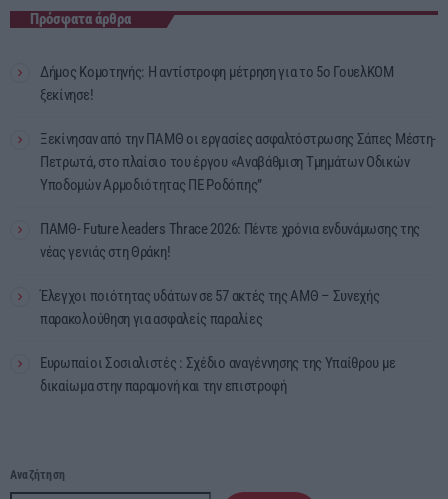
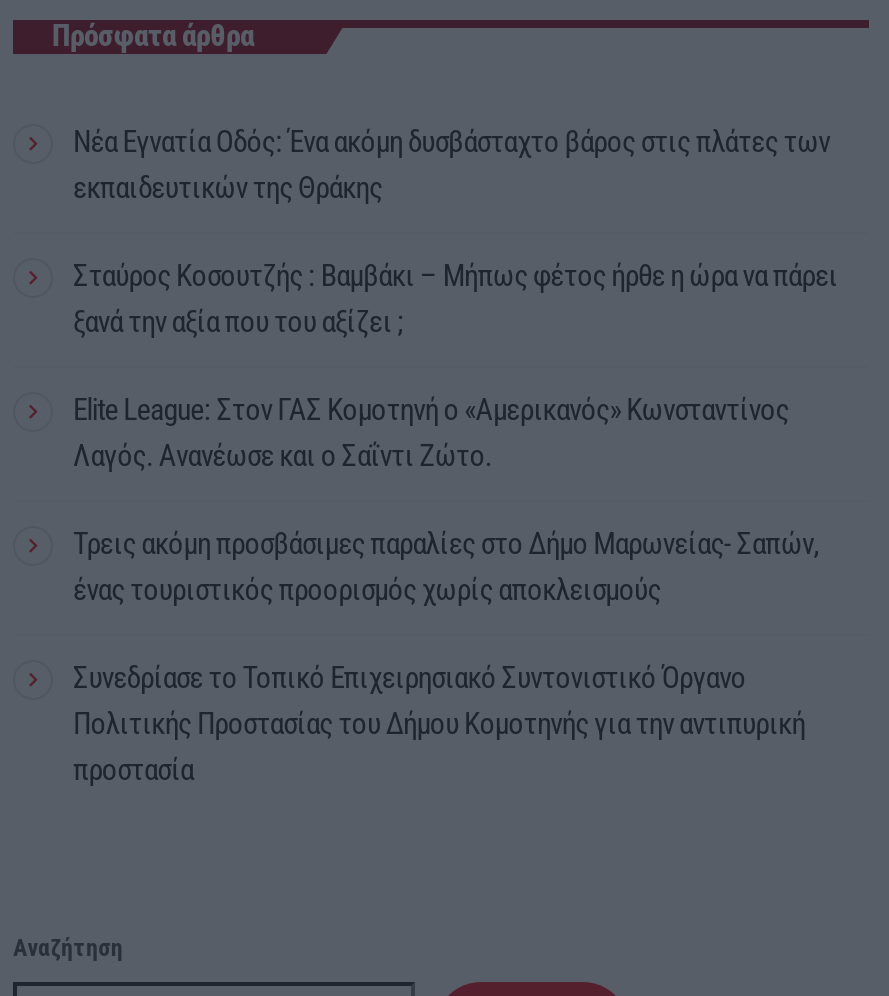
[40,63,394,104] Δήμος Κομοτηνής: Η αντίστροφη μέτρηση για το 5ο ΓουελΚΟΜ | ξεκίνησε! -> [73,124,830,206] Νέα Εγνατία Οδός: Ένα ακόμη δυσβάσταχτο βάρος στις πλάτες των | εκπαιδευτικών της Θράκης
[40,130,436,194] Ξεκίνησαν από την ΠΑΜΘ οι εργασίες ασφαλτόστρωσης Σάπες Μέστη- | Πετρωτά, στο πλαίσιο του έργου «Αναβάθμιση Τμημάτων Οδικών | Υποδομών Αρμοδιότητας ΠΕ Ροδόπης” -> [73,258,838,340] Σταύρος Κοσουτζής : Βαμβάκι – Μήπως φέτος ήρθε η ώρα να πάρει | ξανά την αξία που του αξίζει ;
[40,220,420,261] ΠΑΜΘ- Future λeaders Thrace 2026: Πέντε χρόνια ενδυνάμωσης της | νέας γενιάς στη Θράκη! -> [73,392,789,474] Elite League: Στον ΓΑΣ Κομοτηνή ο «Αμερικανός» Κωνσταντίνος | Λαγός. Ανανέωσε και ο Σαΐντι Ζώτο.
[40,287,379,328] Έλεγχοι ποιότητας υδάτων σε 57 ακτές της ΑΜΘ – Συνεχής | παρακολούθηση για ασφαλείς παραλίες -> [73,526,819,608] Τρεις ακόμη προσβάσιμες παραλίες στο Δήμο Μαρωνείας- Σαπών, | ένας τουριστικός προορισμός χωρίς αποκλεισμούς
[40,354,395,395] Ευρωπαίοι Σοσιαλιστές : Σχέδιο αναγέννησης της Υπαίθρου με | δικαίωμα στην παραμονή και την επιστροφή -> [73,660,805,788] Συνεδρίασε το Τοπικό Επιχειρησιακό Συντονιστικό Όργανο | Πολιτικής Προστασίας του Δήμου Κομοτηνής για την αντιπυρική | προστασία

